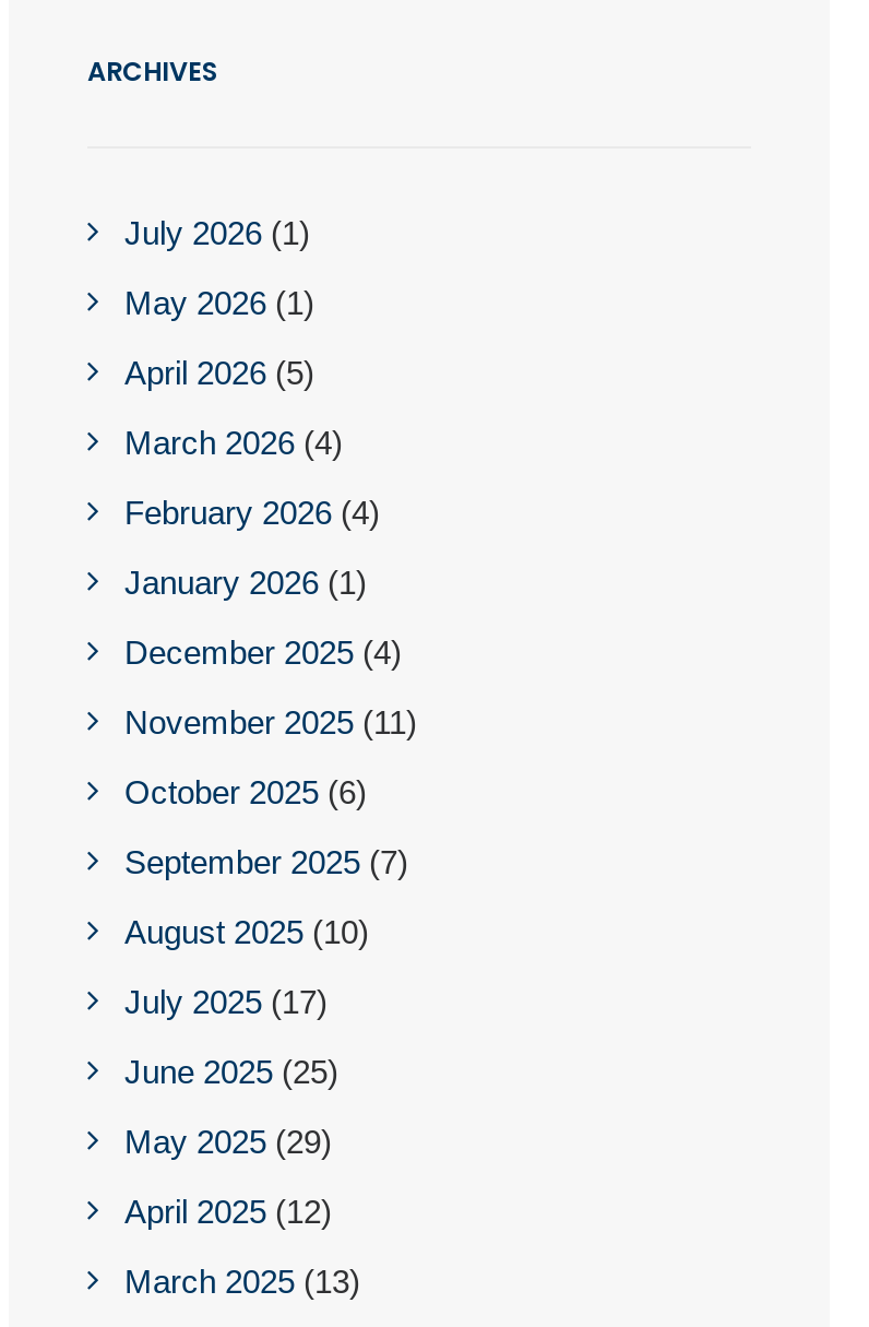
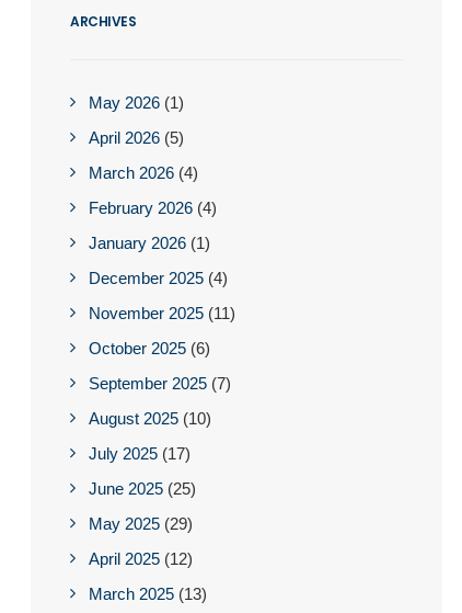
[124,215,310,252] July 2026 (1) -> none

